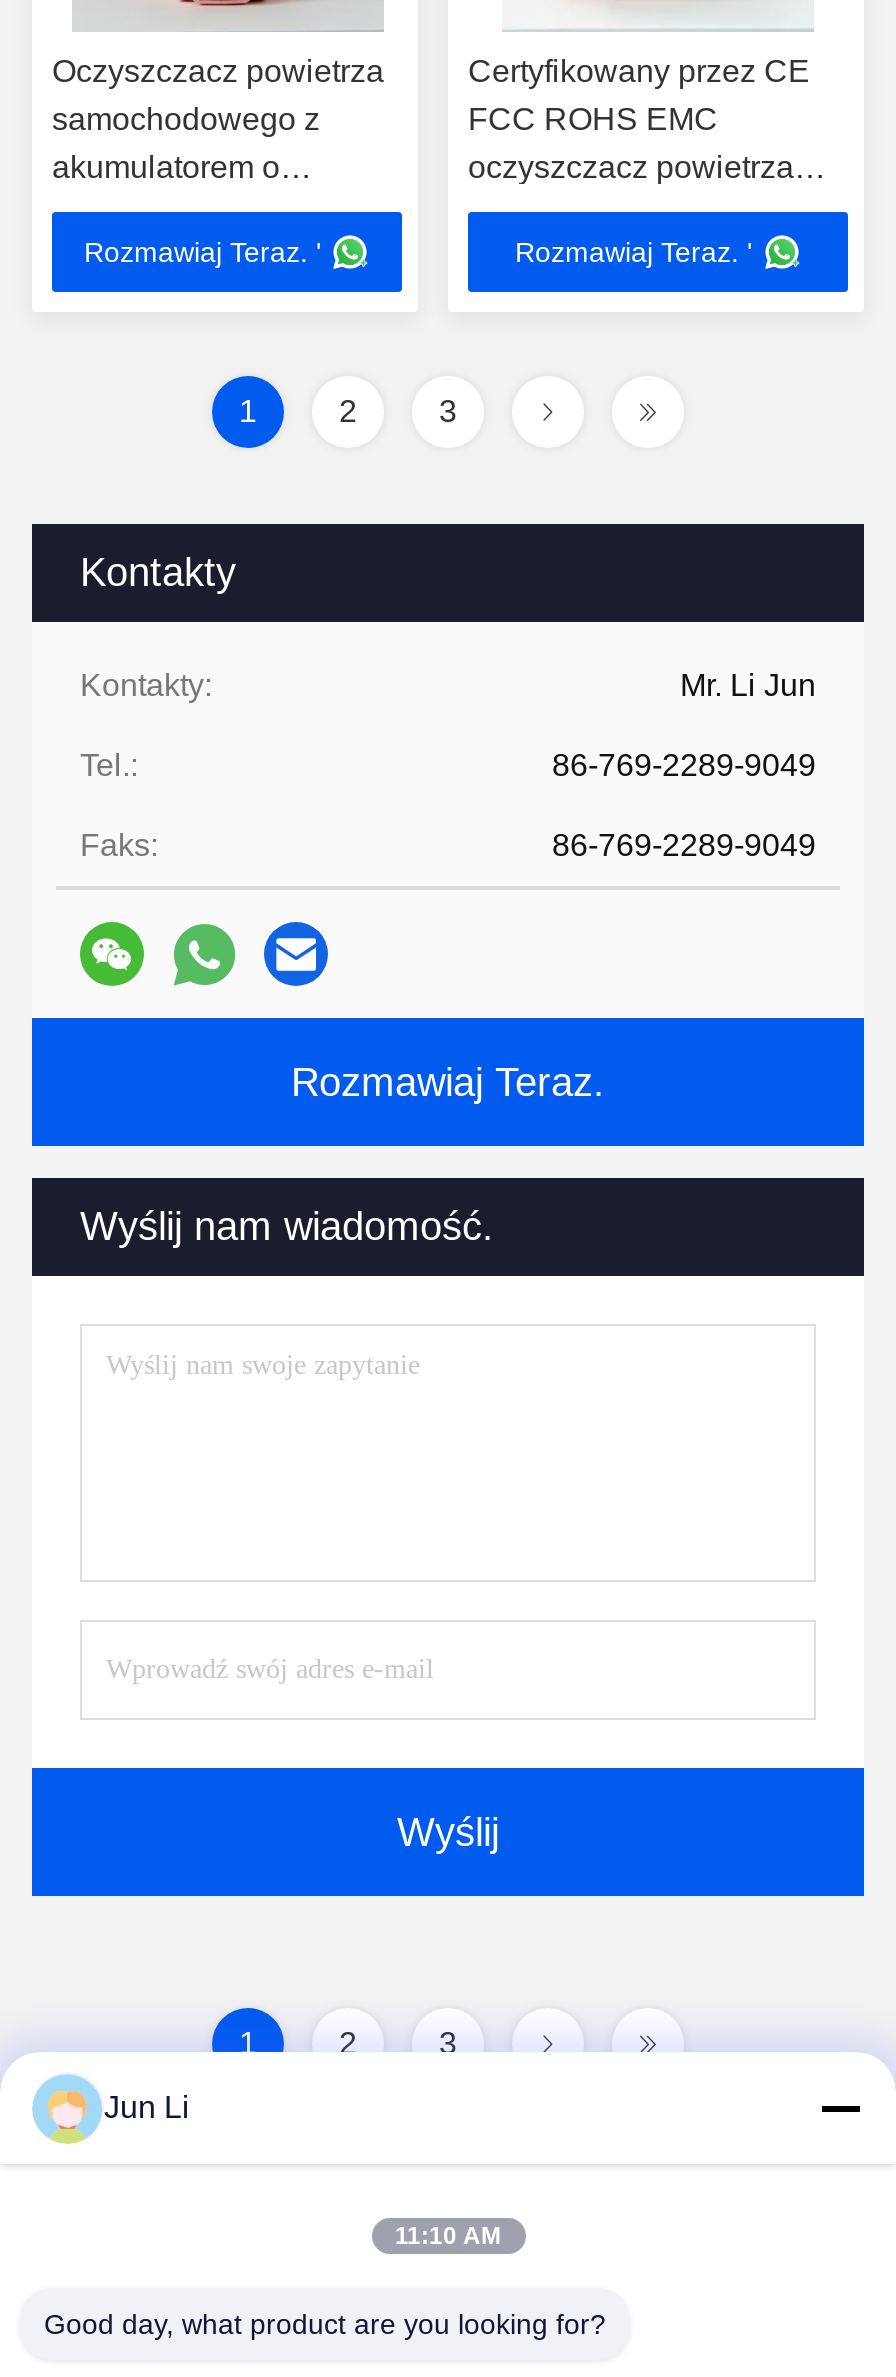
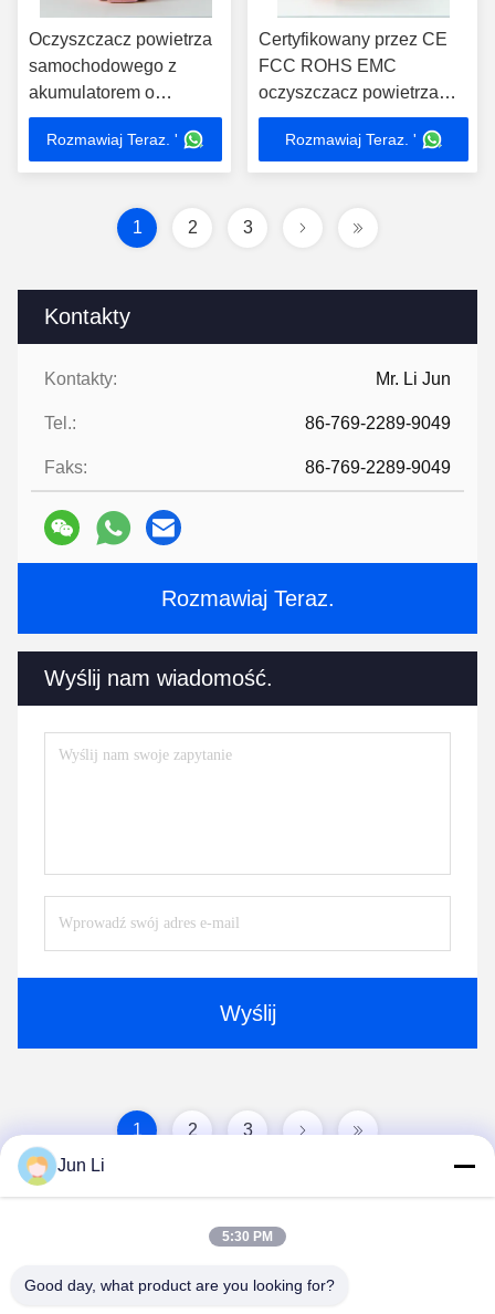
[395,2222,501,2250] 11:10 AM -> [222,1229,273,1244] 5:30 PM

